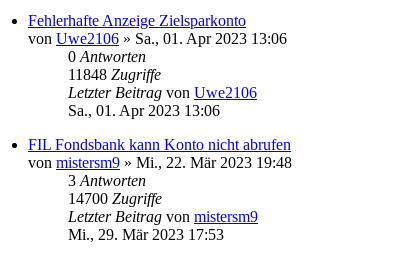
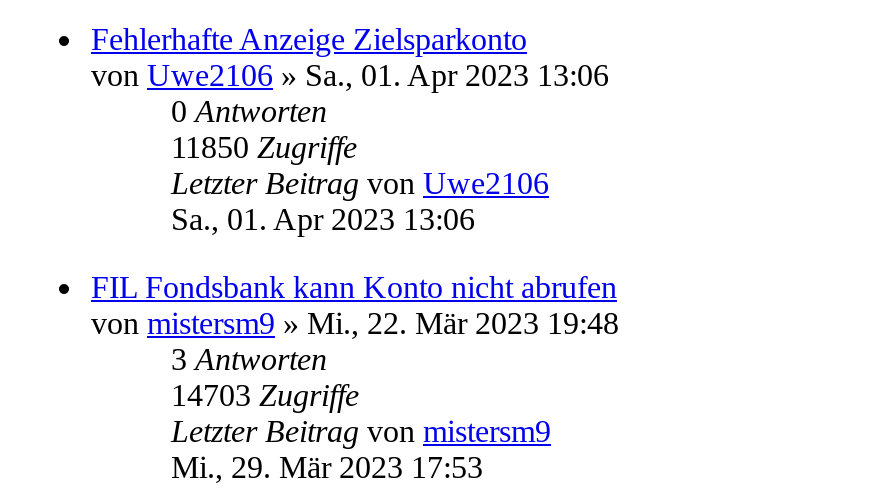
[68,66,161,83] 11848 Zugriffe -> [171,130,357,164] 11850 Zugriffe
[68,190,162,207] 14700 Zugriffe -> [171,378,359,412] 14703 Zugriffe

